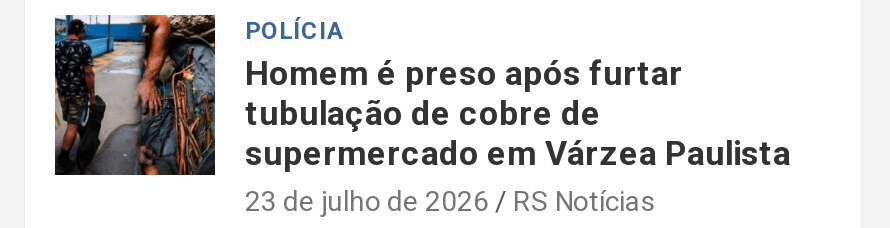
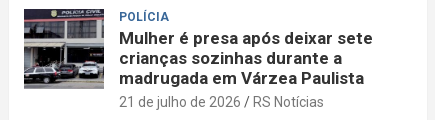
[55,13,791,217] [image] | Homem é preso após furtar | tubulação de cobre de | supermercado em Várzea Paulista | 23 de julho de 2026 -> [23,8,373,110] [image] | Mulher é presa após deixar sete | crianças sozinhas durante a | madrugada em Várzea Paulista | 21 de julho de 2026

